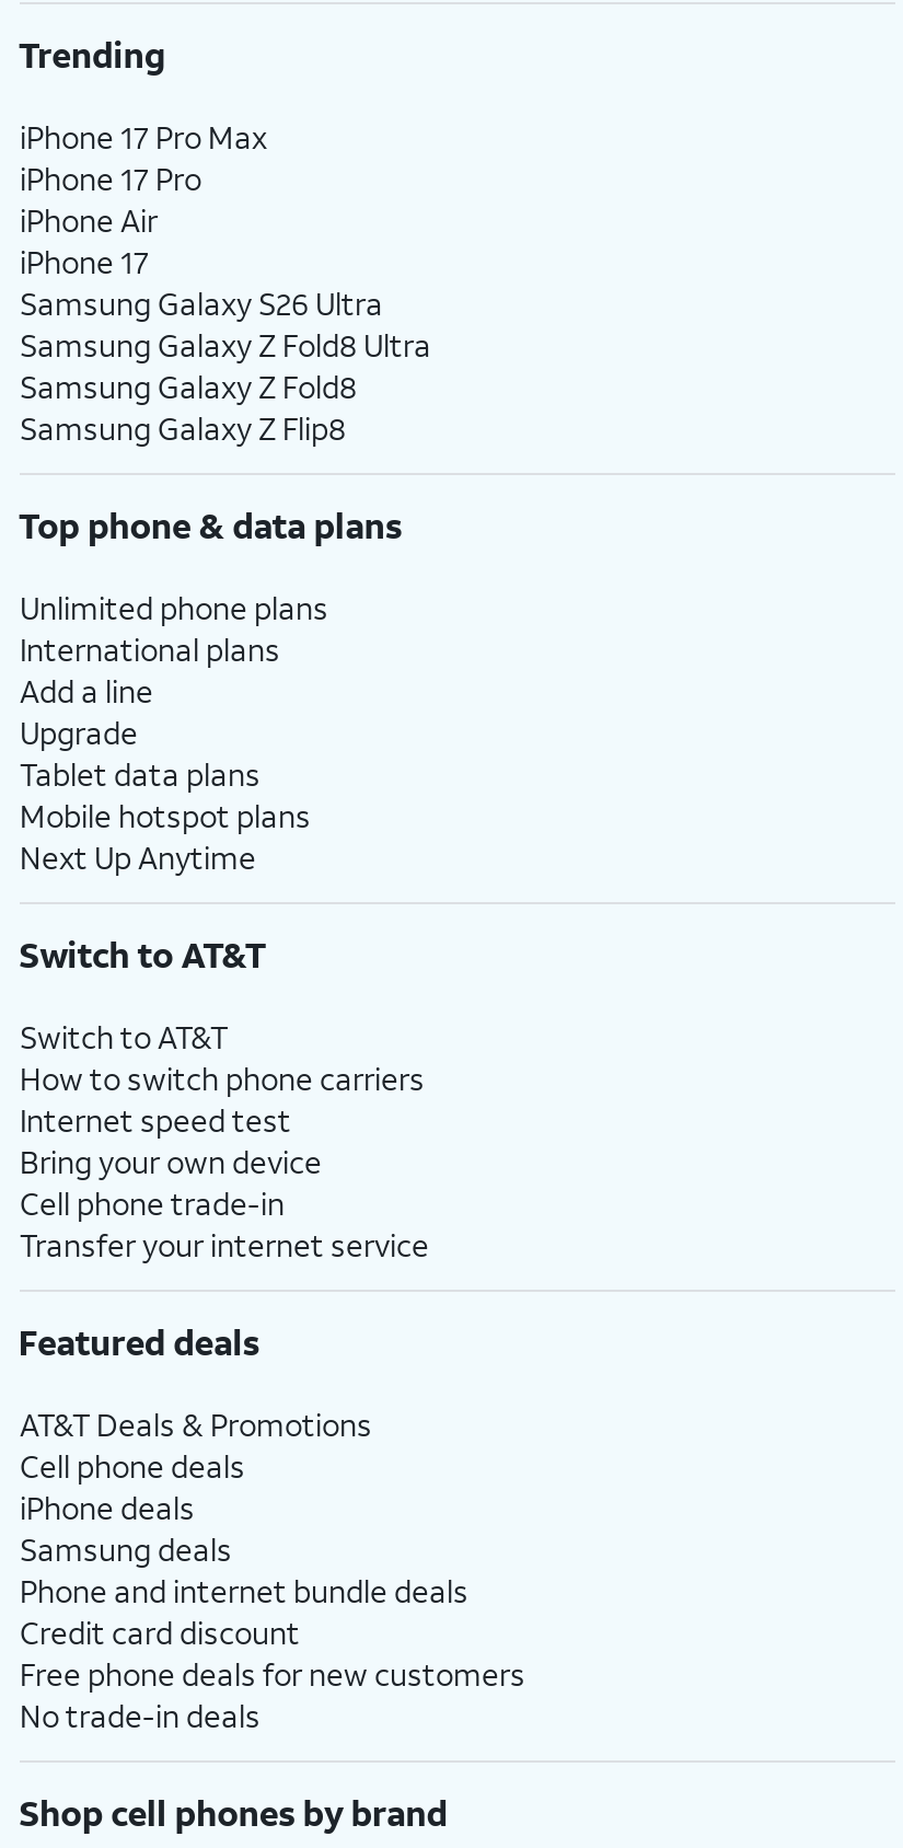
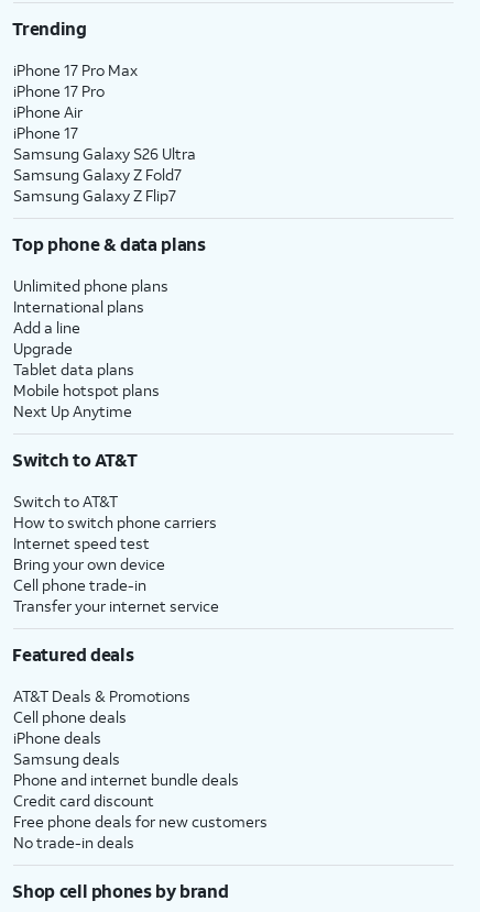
[20,324,431,449] Samsung Galaxy Z Fold8 Ultra | Samsung Galaxy Z Fold8 | Samsung Galaxy Z Flip8 -> [13,164,182,206] Samsung Galaxy Z Fold7 | Samsung Galaxy Z Flip7

